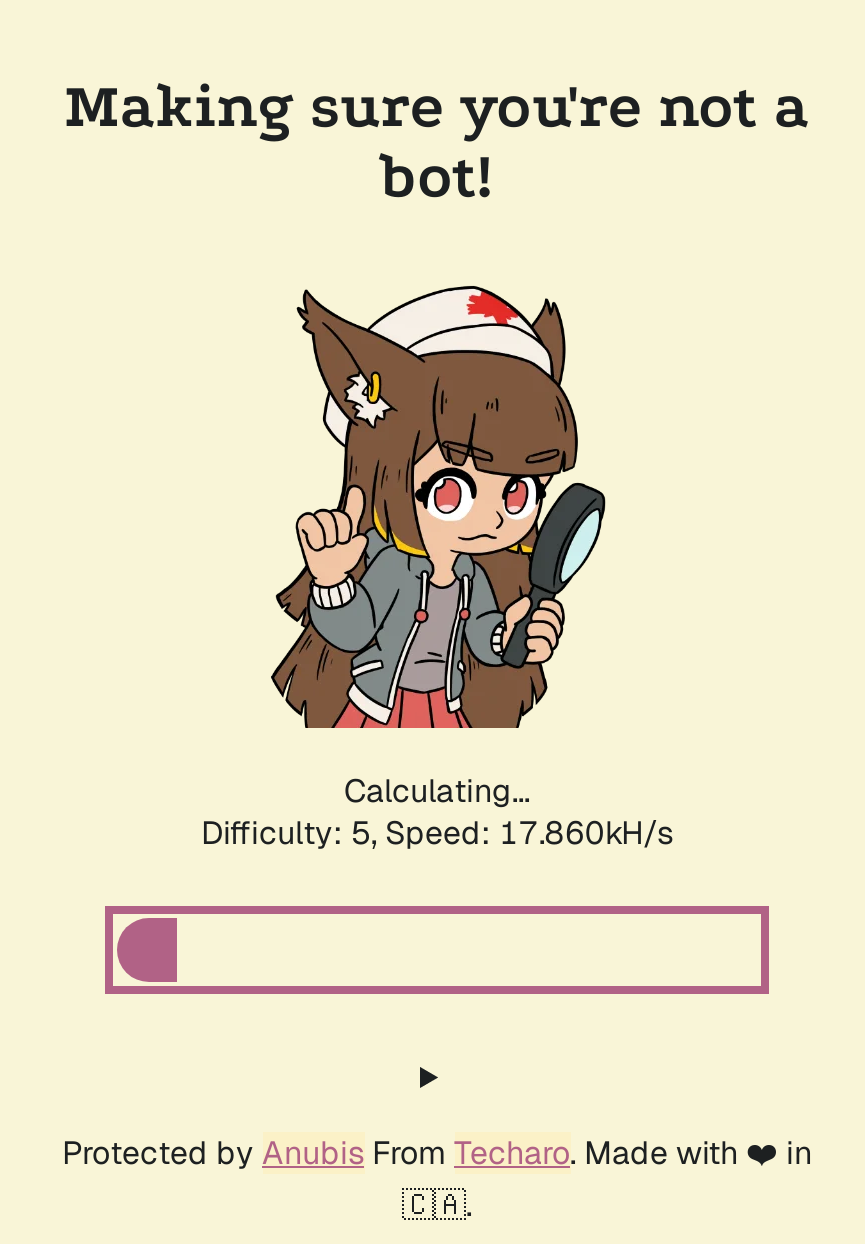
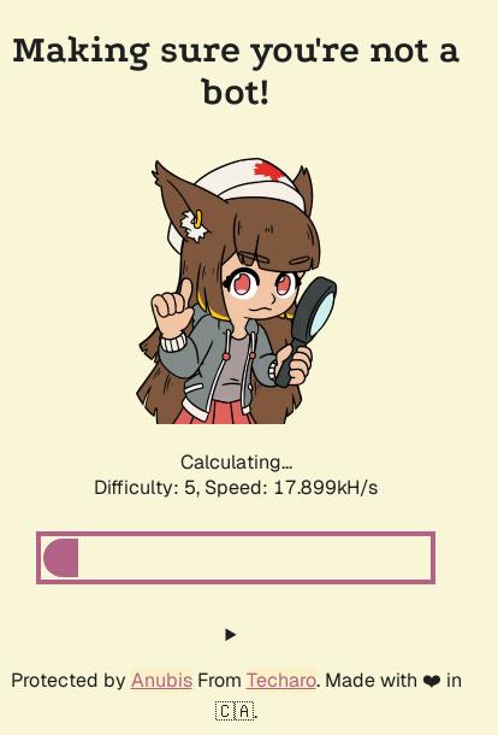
[201,812,673,854] Difficulty: 5, Speed: 17.860kH/s -> [94,475,378,500] Difficulty: 5, Speed: 17.899kH/s

